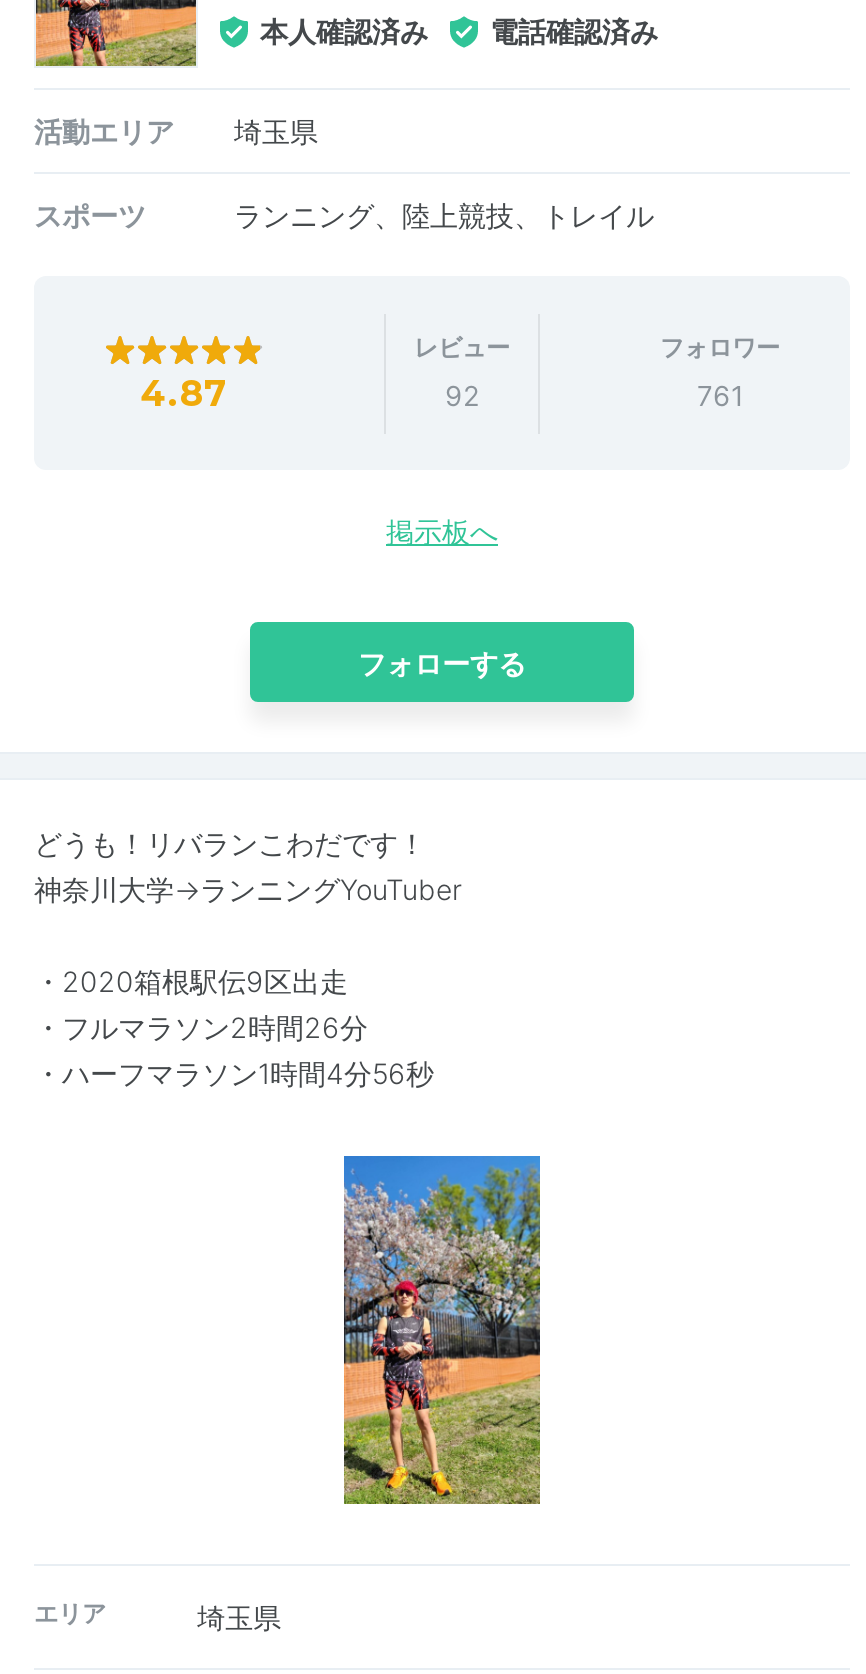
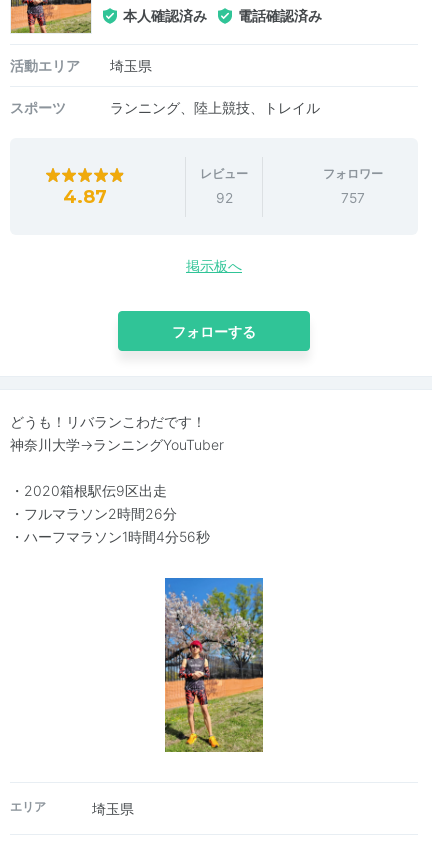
[697,380,743,412] 761 -> [341,190,365,206] 757

